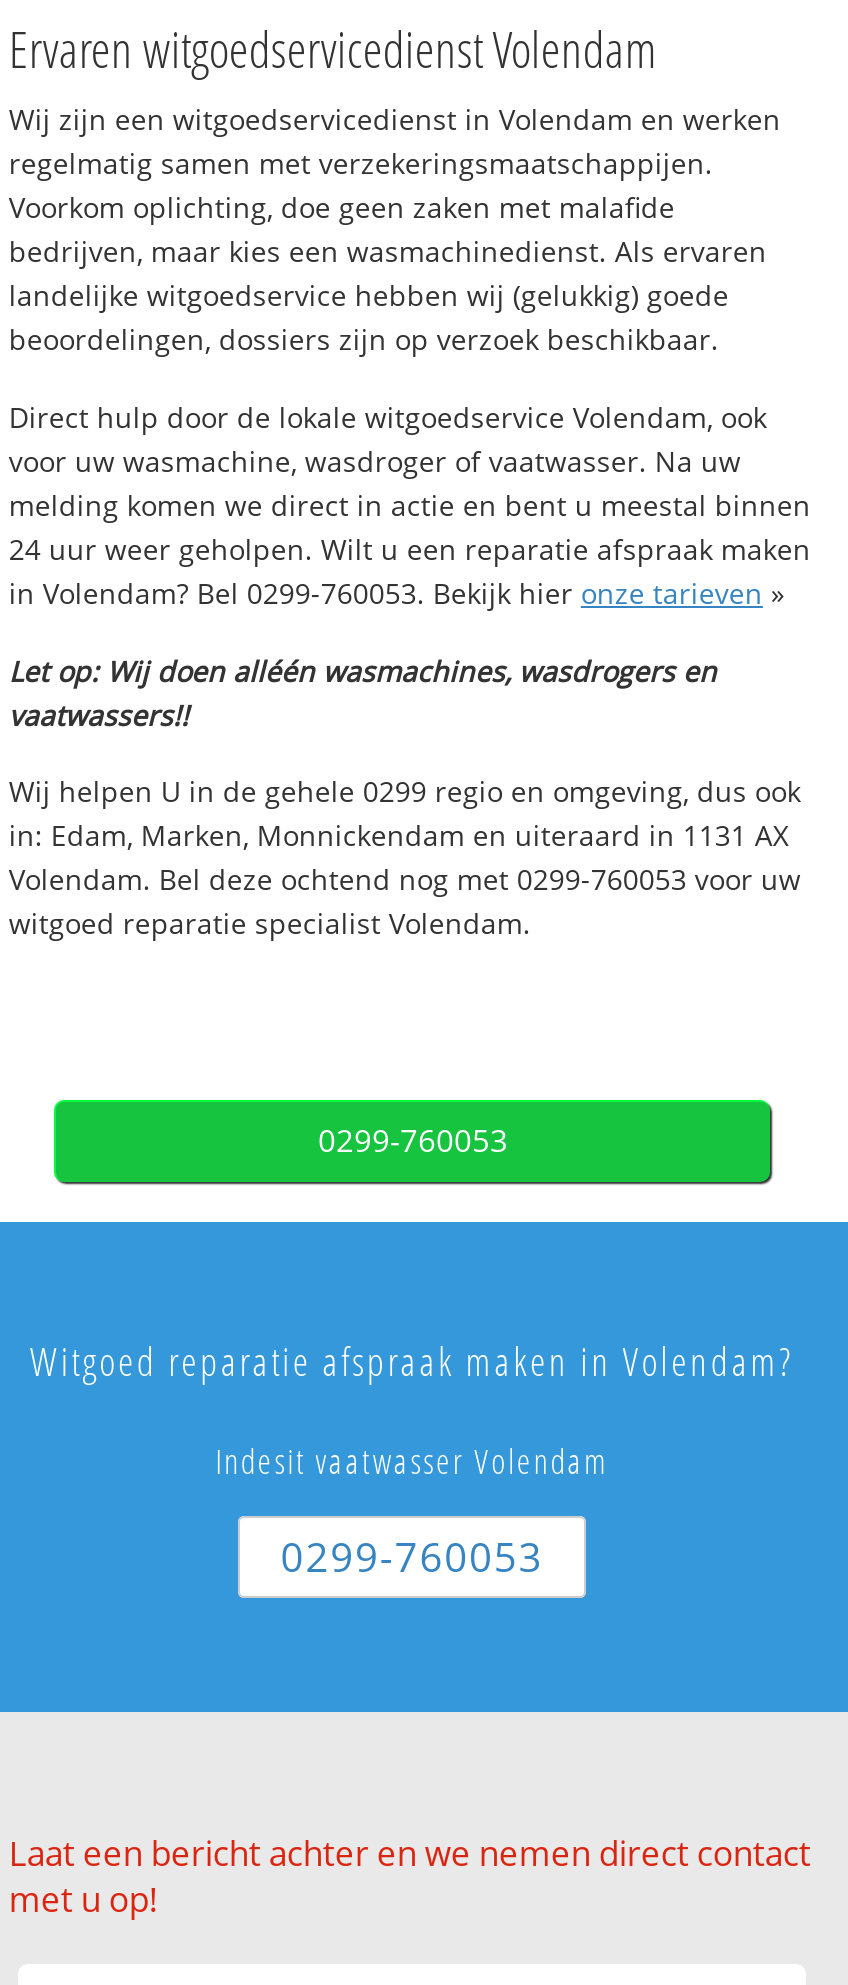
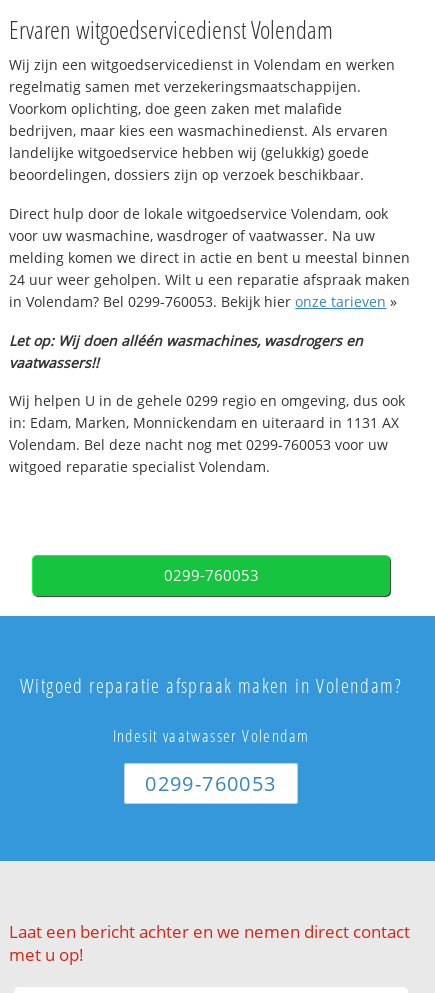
[9,861,801,899] Volendam. Bel deze ochtend nog met 0299-760053 voor uw -> [9,435,388,454] Volendam. Bel deze nacht nog met 0299-760053 voor uw

